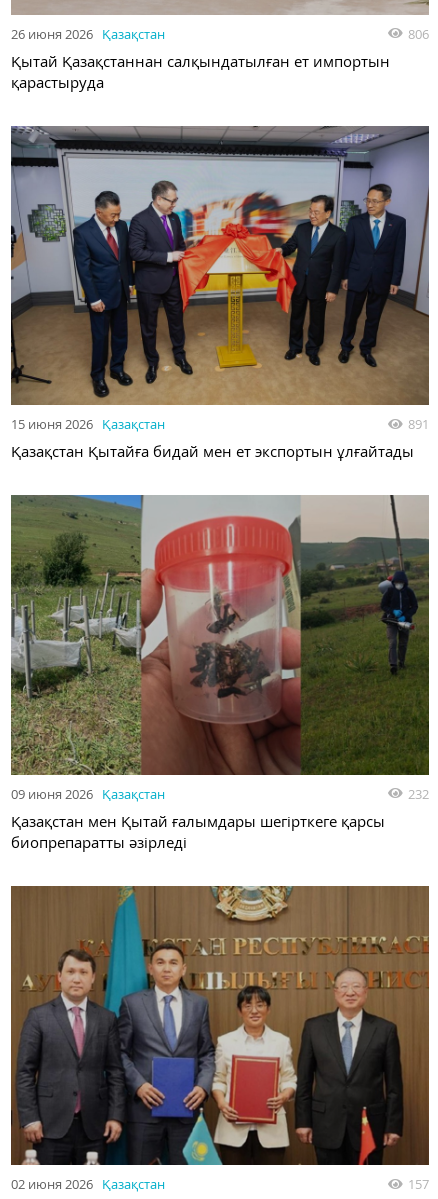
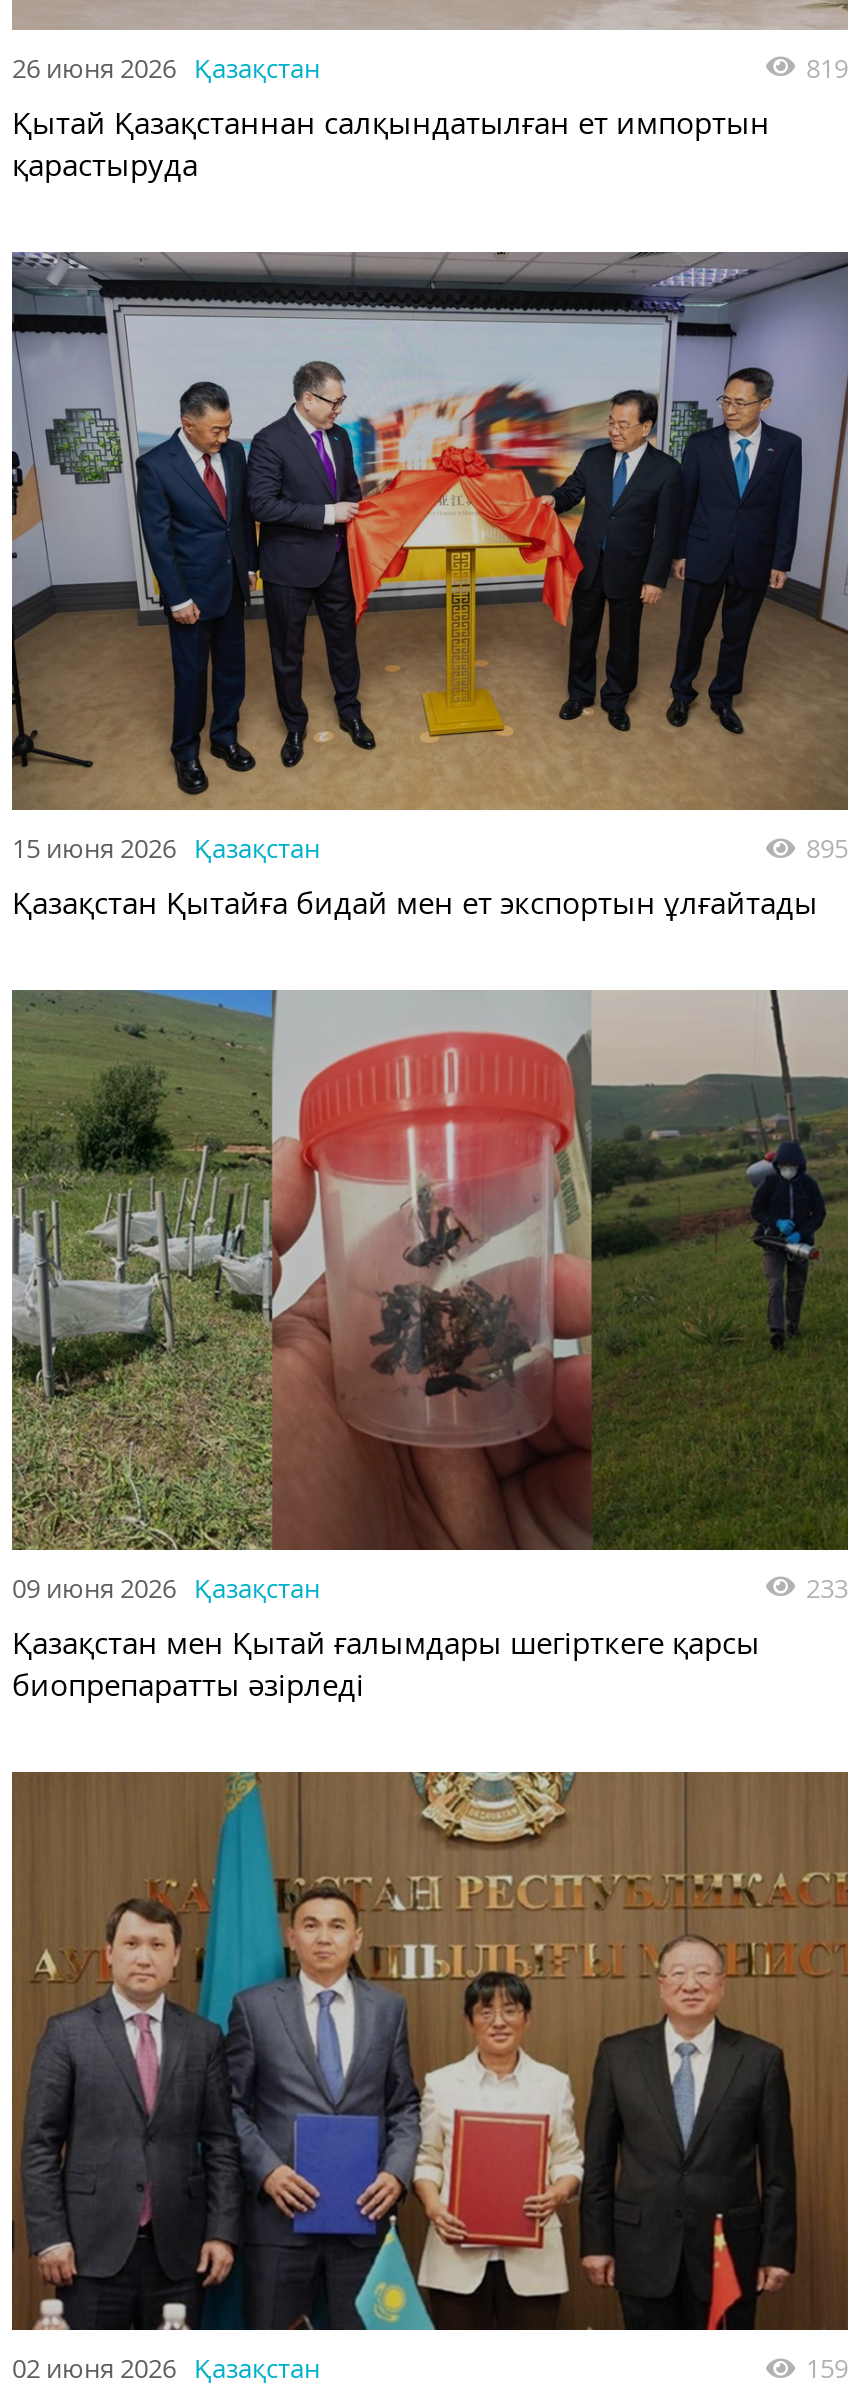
[408,25,429,43] 806 -> [806,49,848,85] 819
[408,415,429,433] 891 -> [806,830,848,866] 895
[408,785,429,803] 232 -> [806,1569,848,1605] 233
[408,1175,429,1193] 157 -> [806,2350,848,2386] 159

